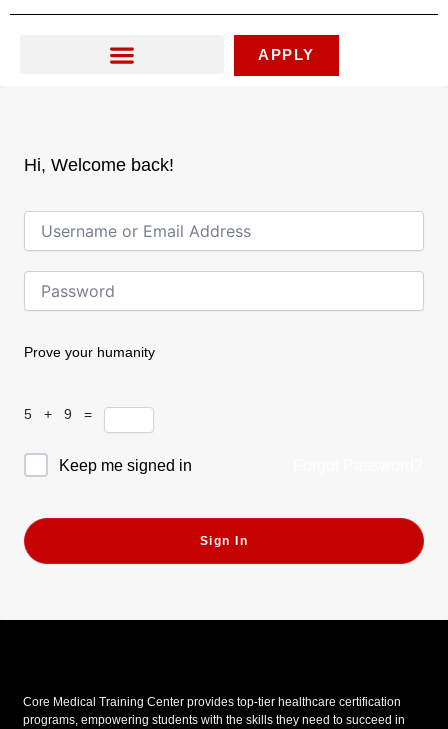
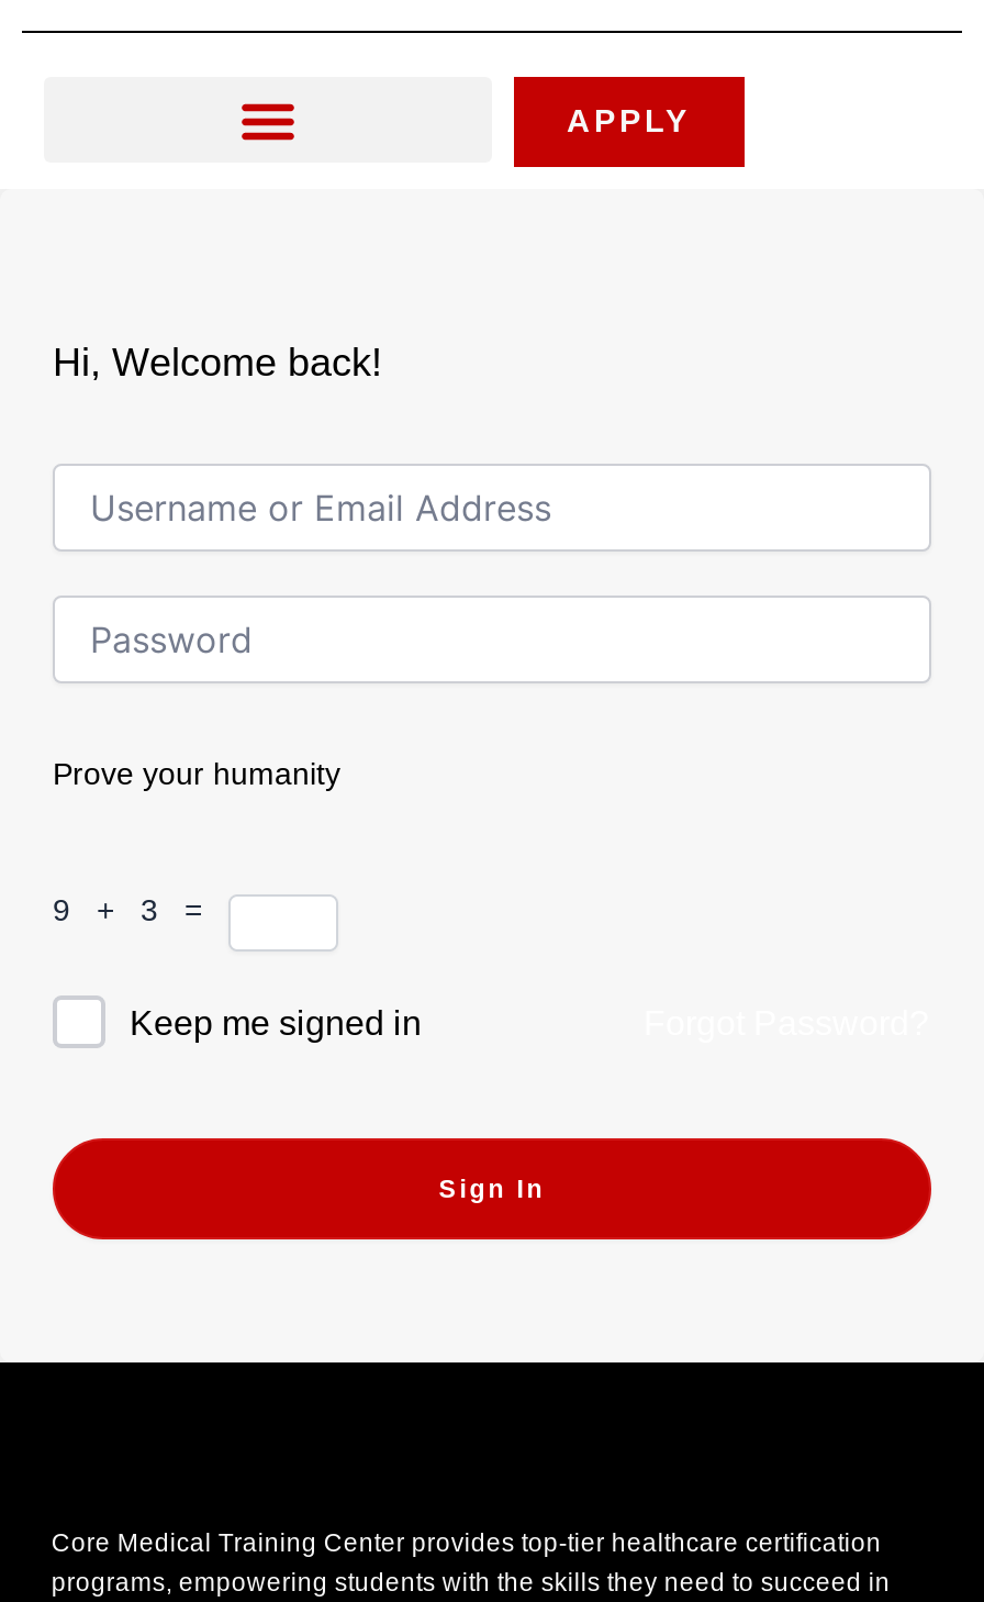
[24,405,104,421] 5 + 9 = -> [53,891,228,926] 9 + 3 =

